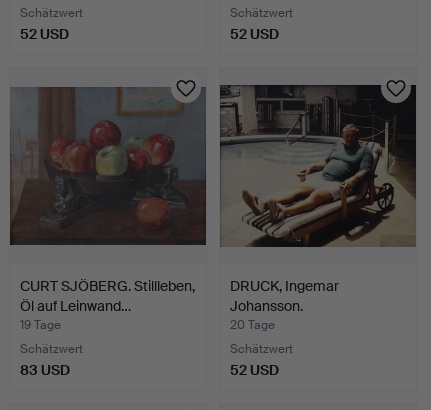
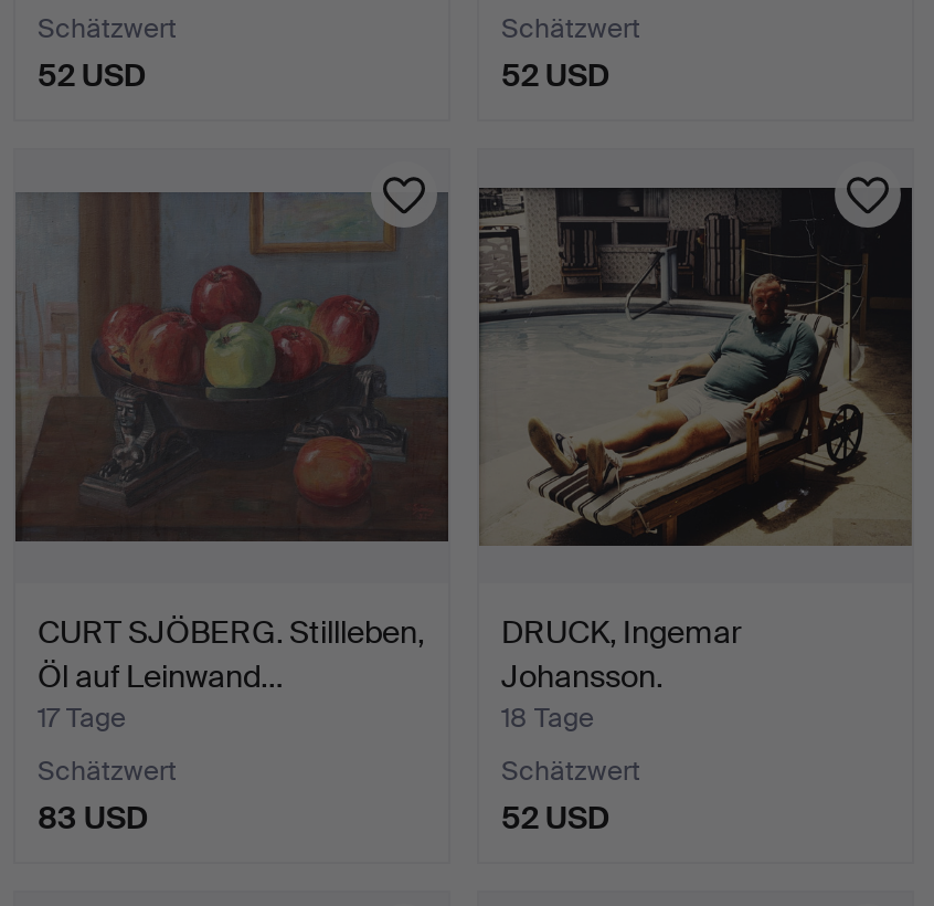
[20,317,61,333] 19 Tage -> [38,700,126,735] 17 Tage
[230,317,275,333] 20 Tage -> [501,700,594,735] 18 Tage

